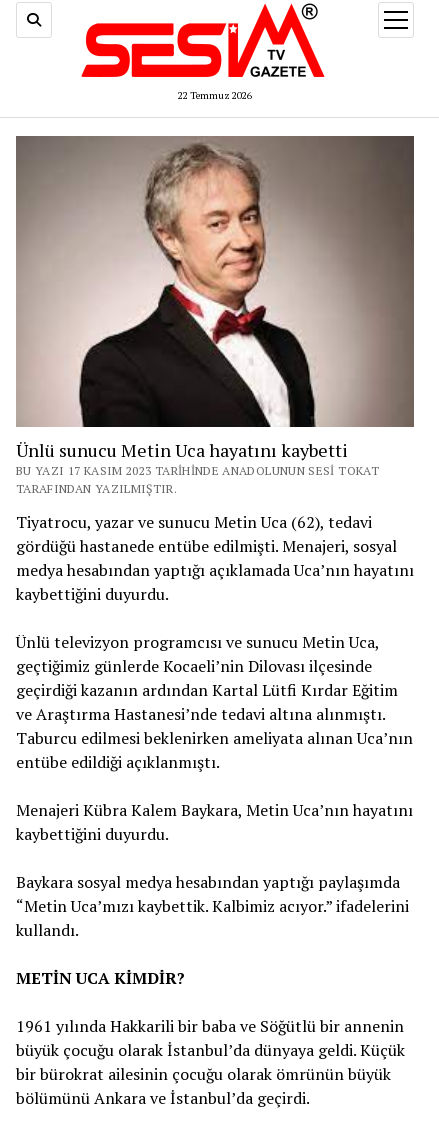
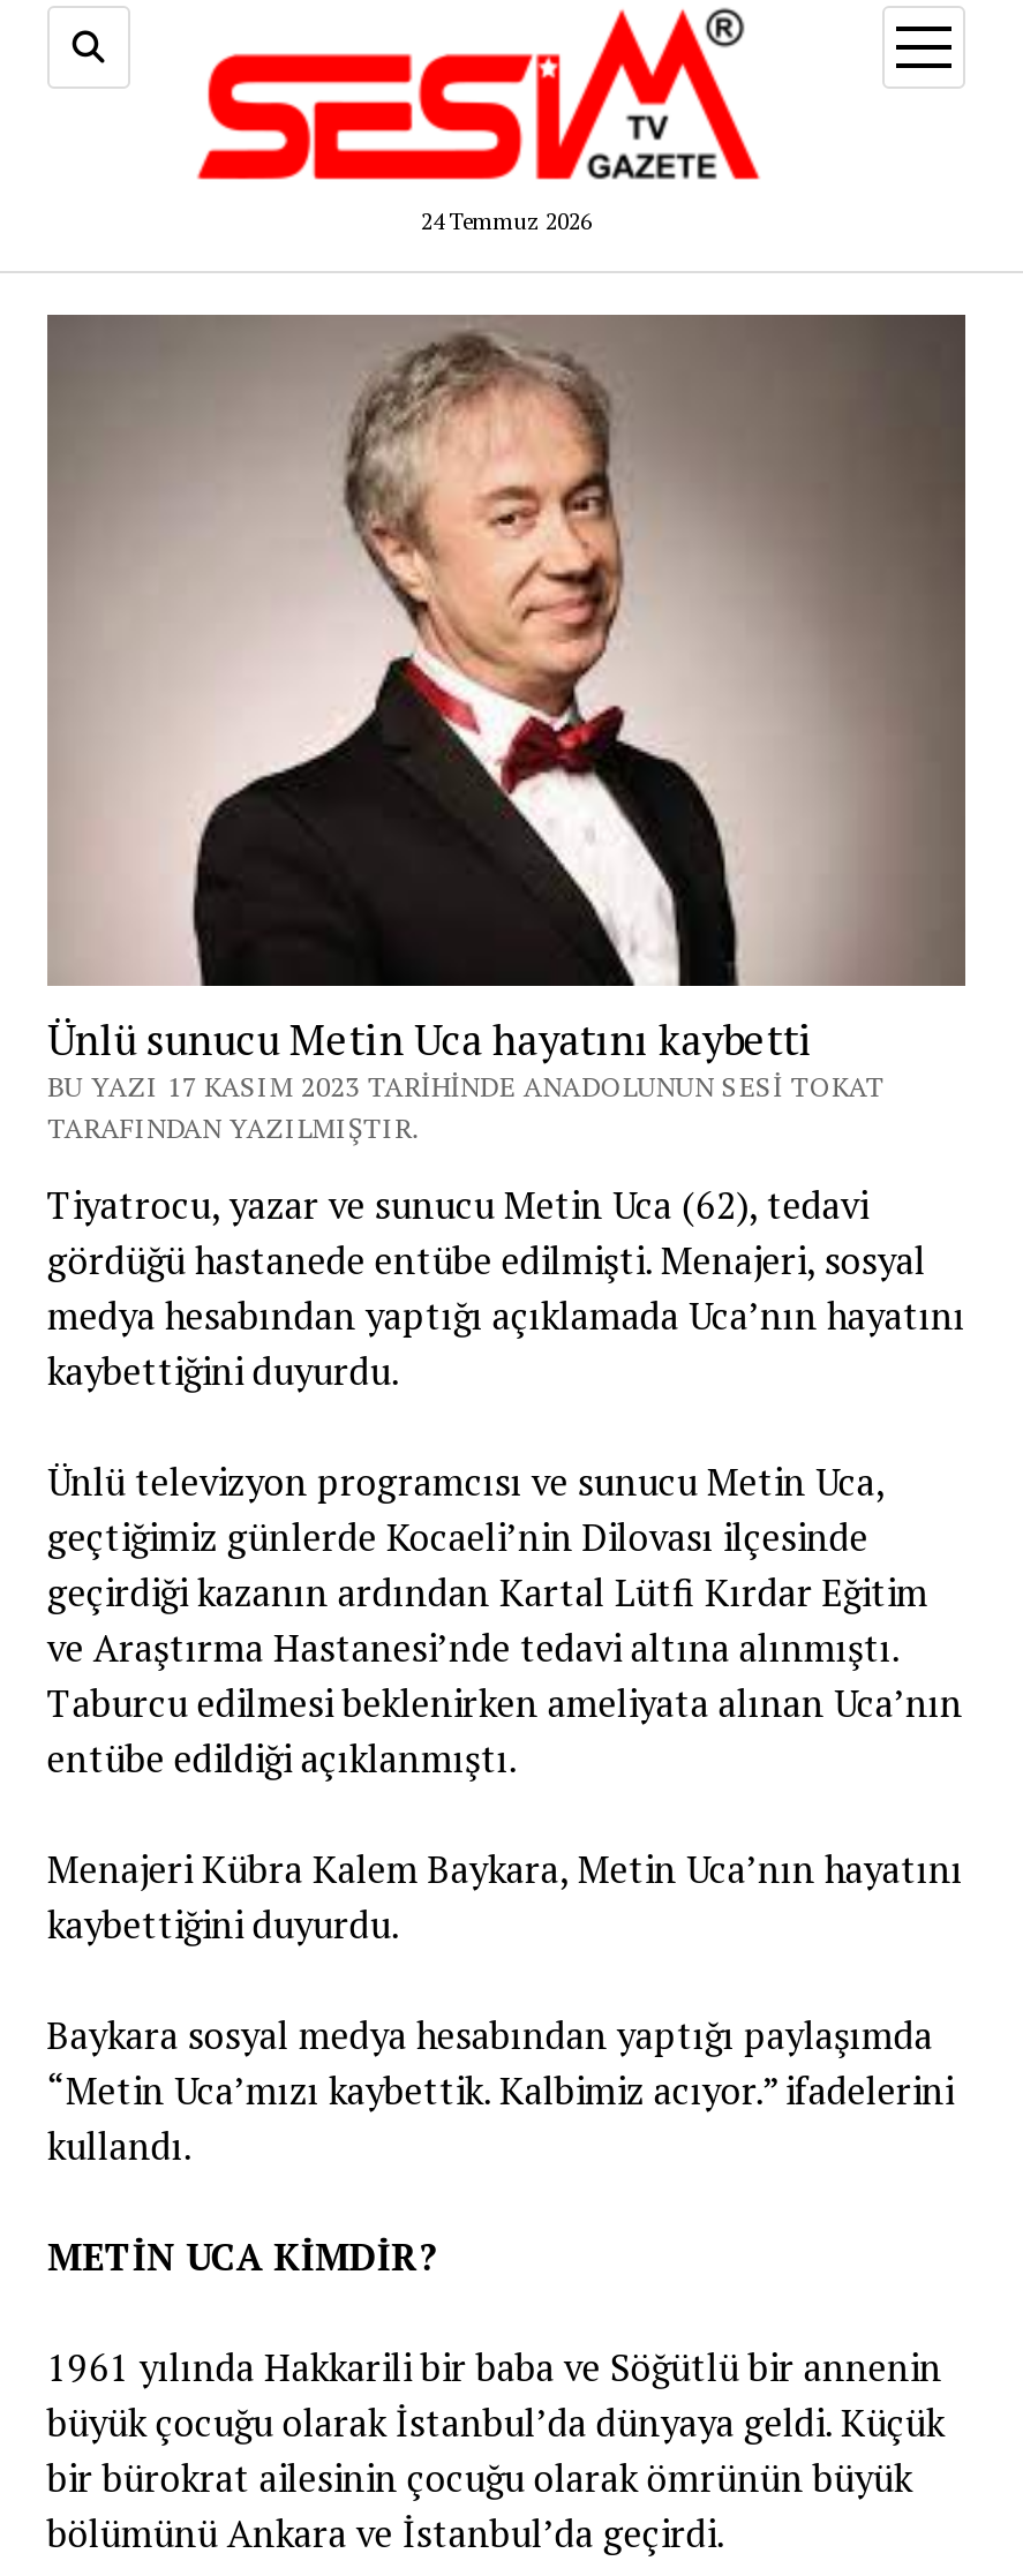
[178,89,252,102] 22 Temmuz 2026 -> [421,206,592,236] 24 Temmuz 2026

